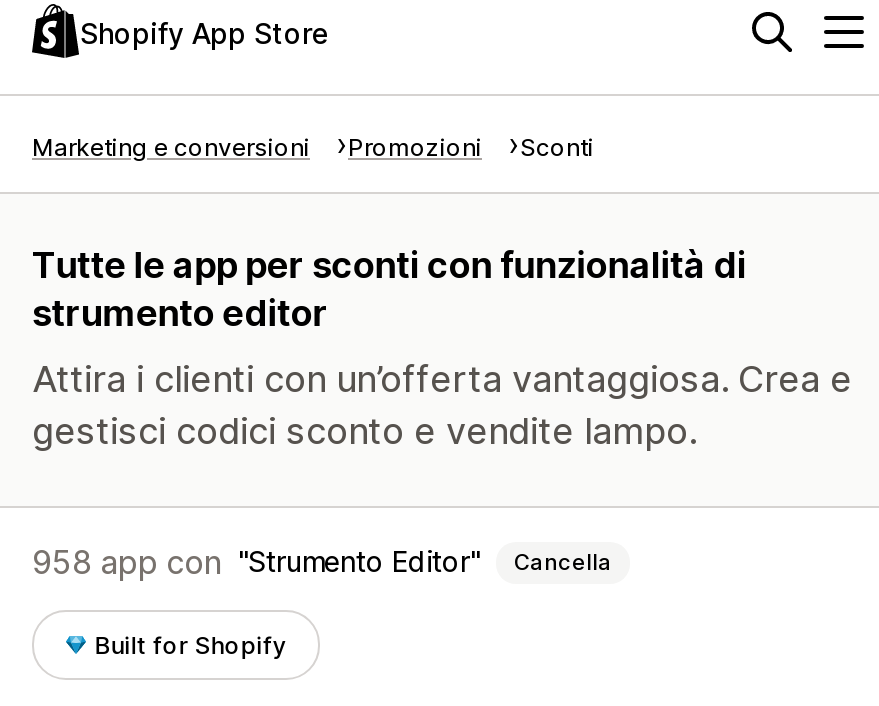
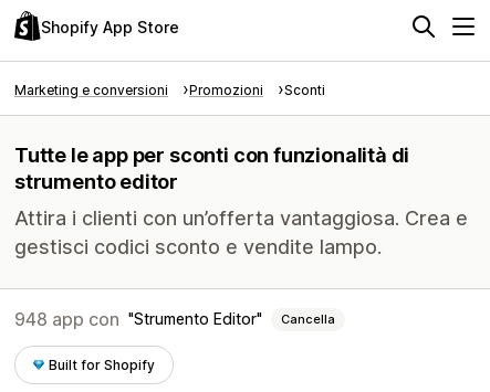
[32,542,612,582] 958 app con Strumento Editor Cancella -> [14,308,335,330] 948 app con Strumento Editor Cancella

